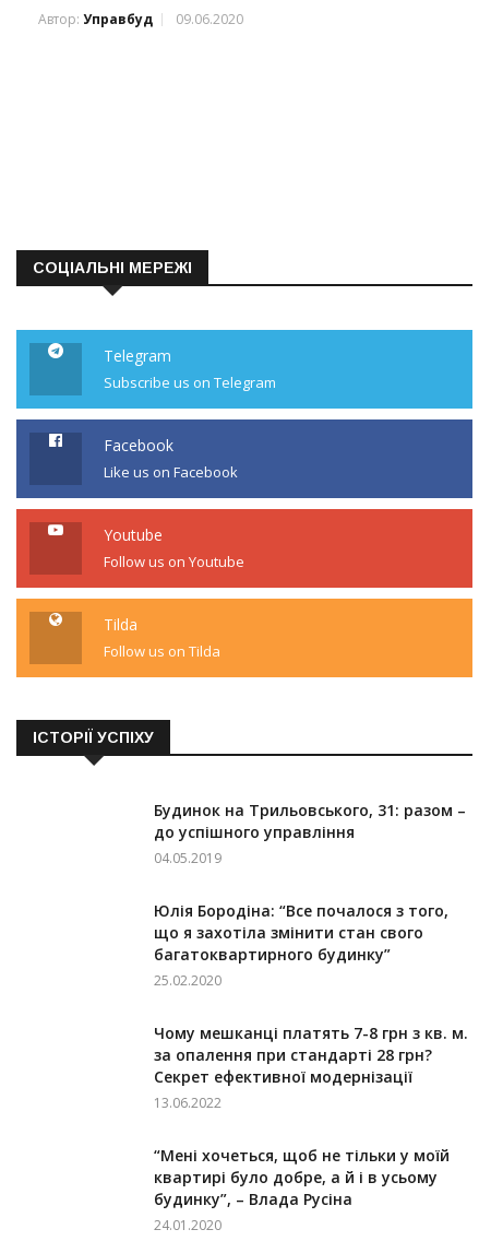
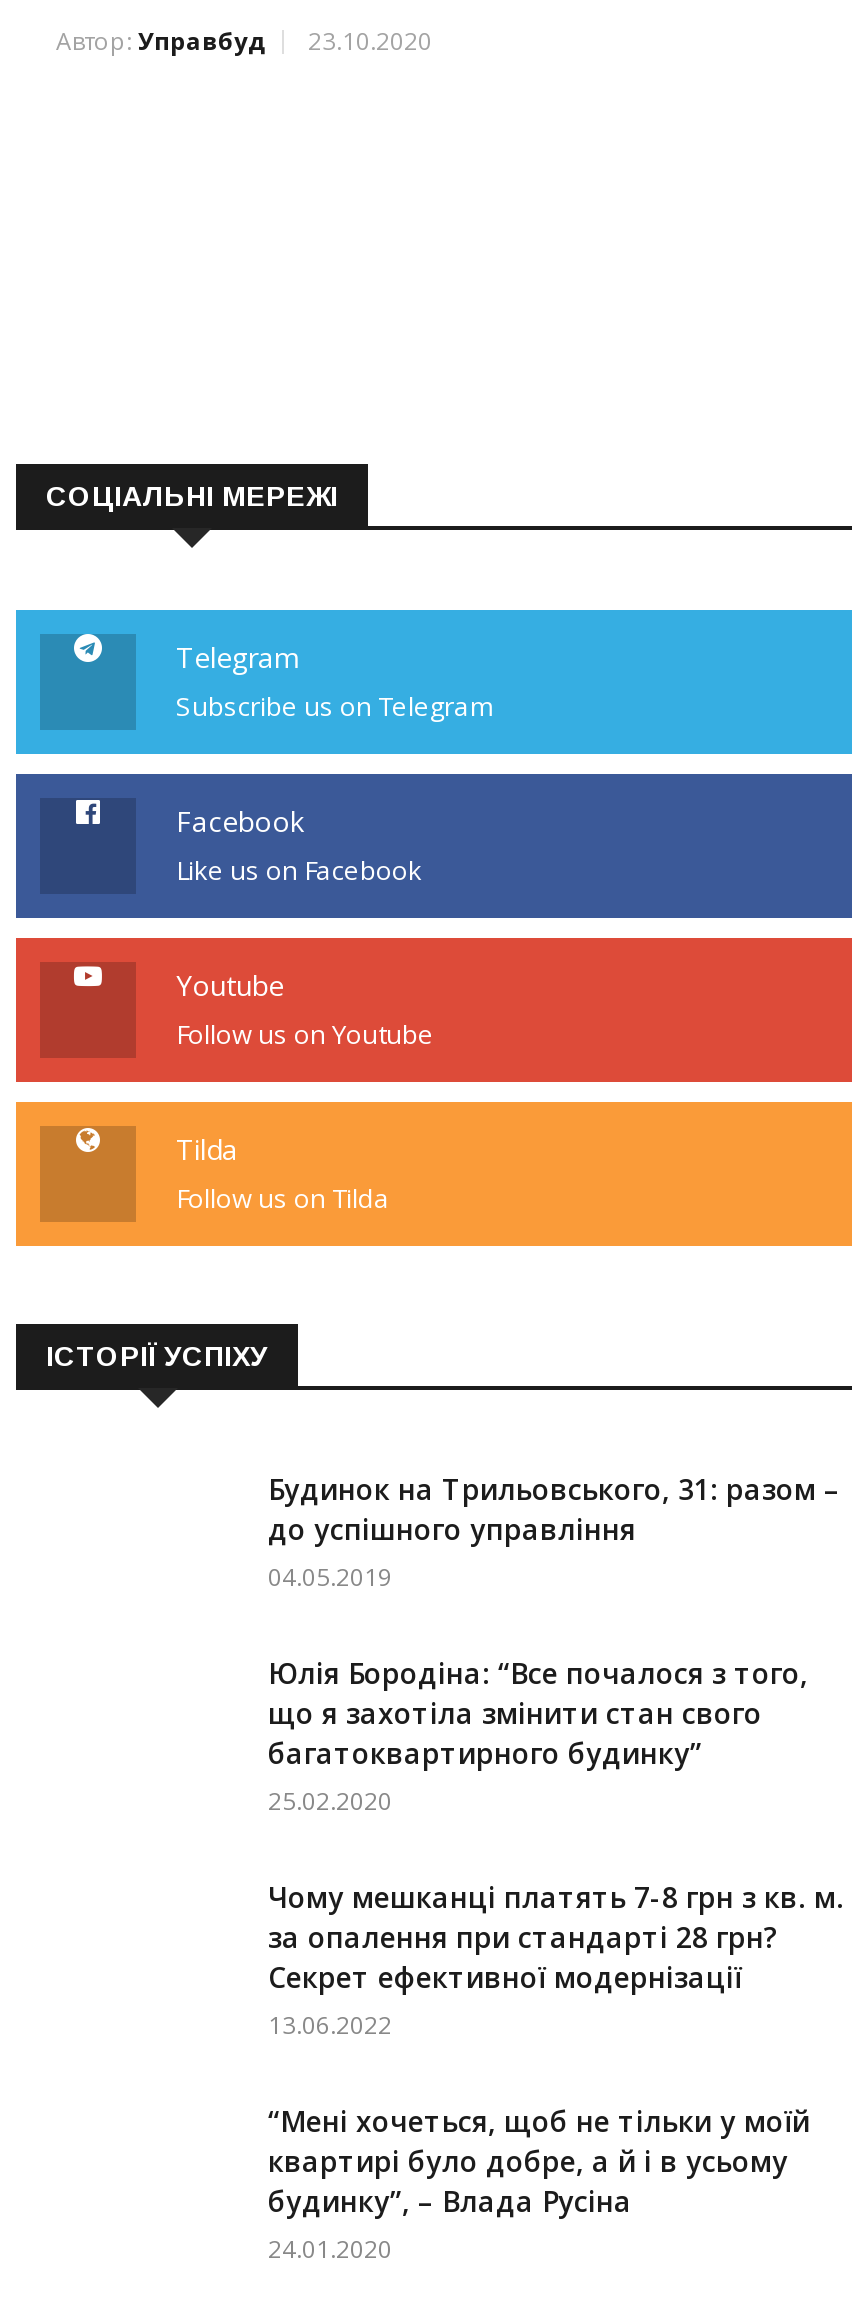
[38,10,243,29] Автор: Управбуд 09.06.2020 -> [56,23,432,57] Автор: Управбуд 23.10.2020

